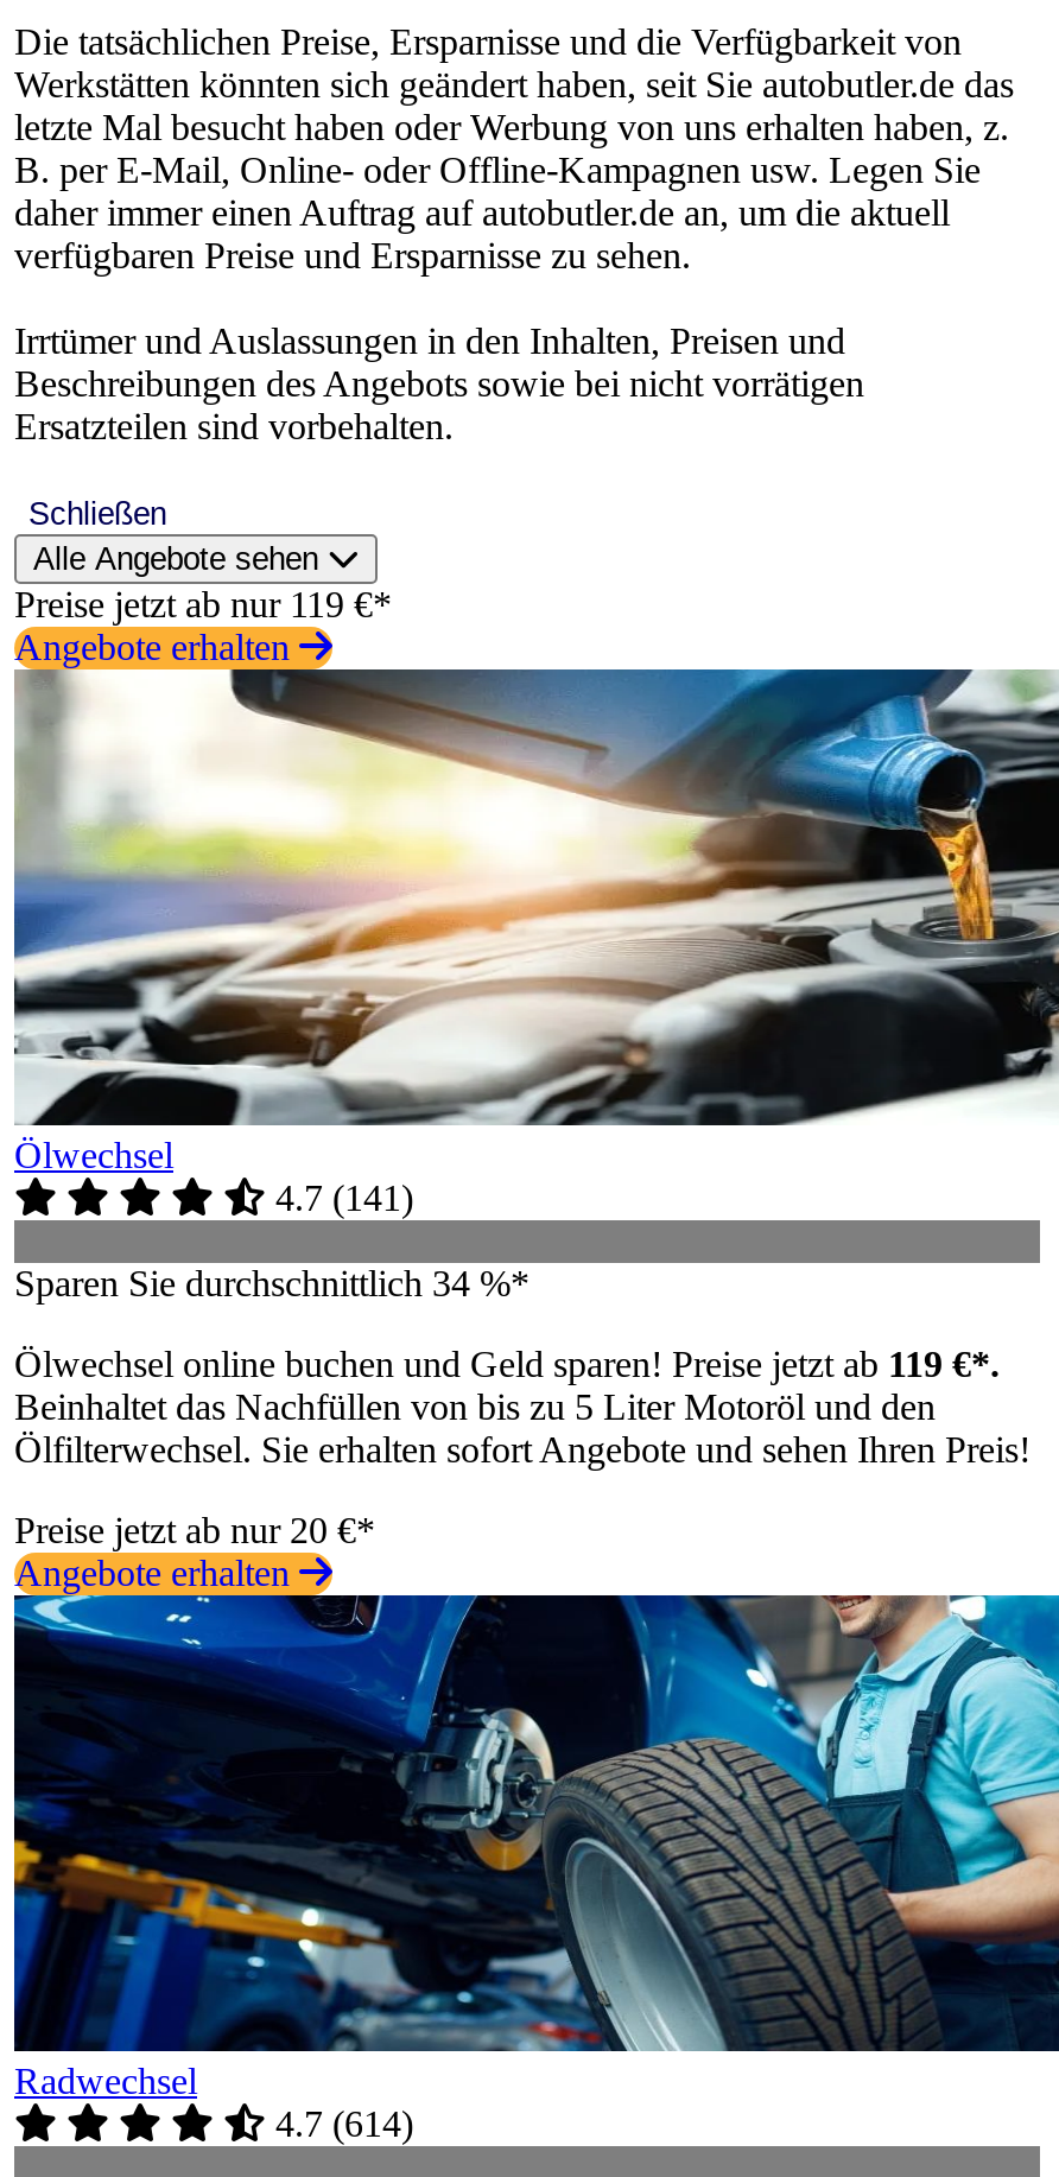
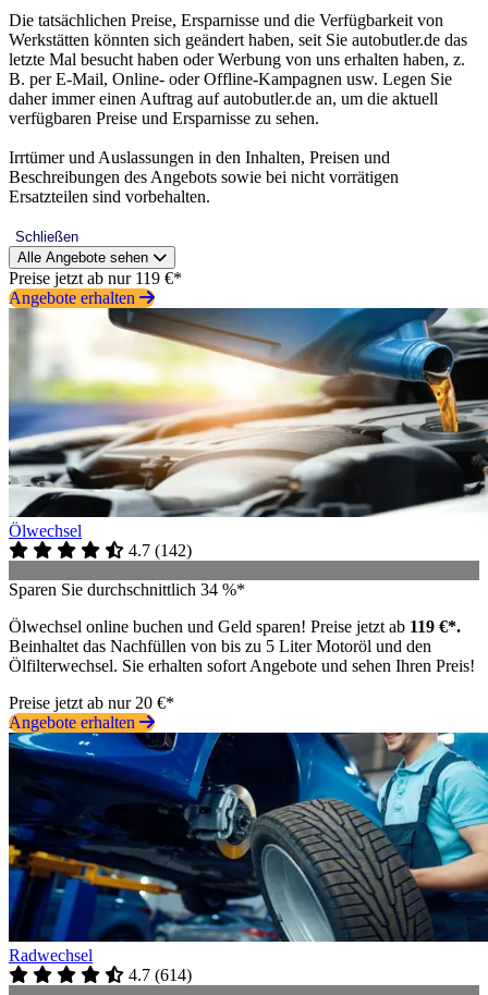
[275,1177,413,1217] 4.7 (141) -> [129,541,192,559] 4.7 (142)

